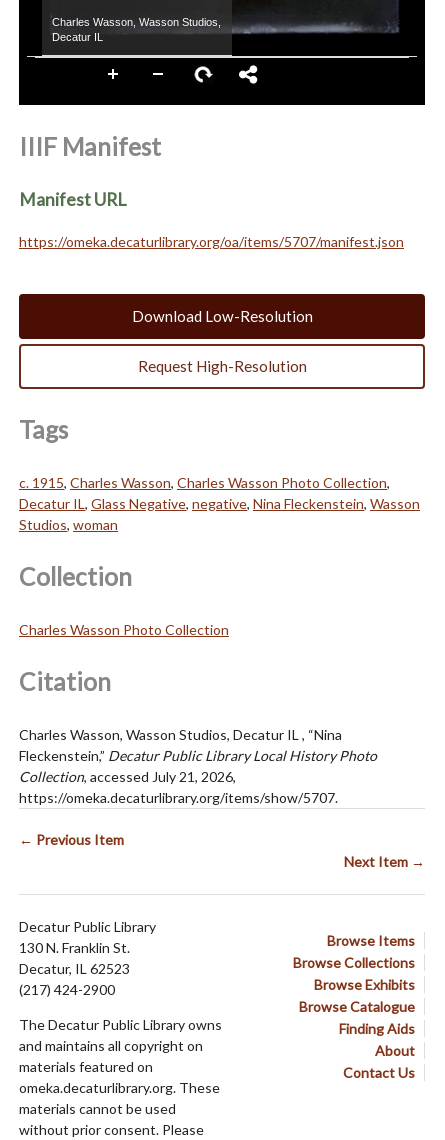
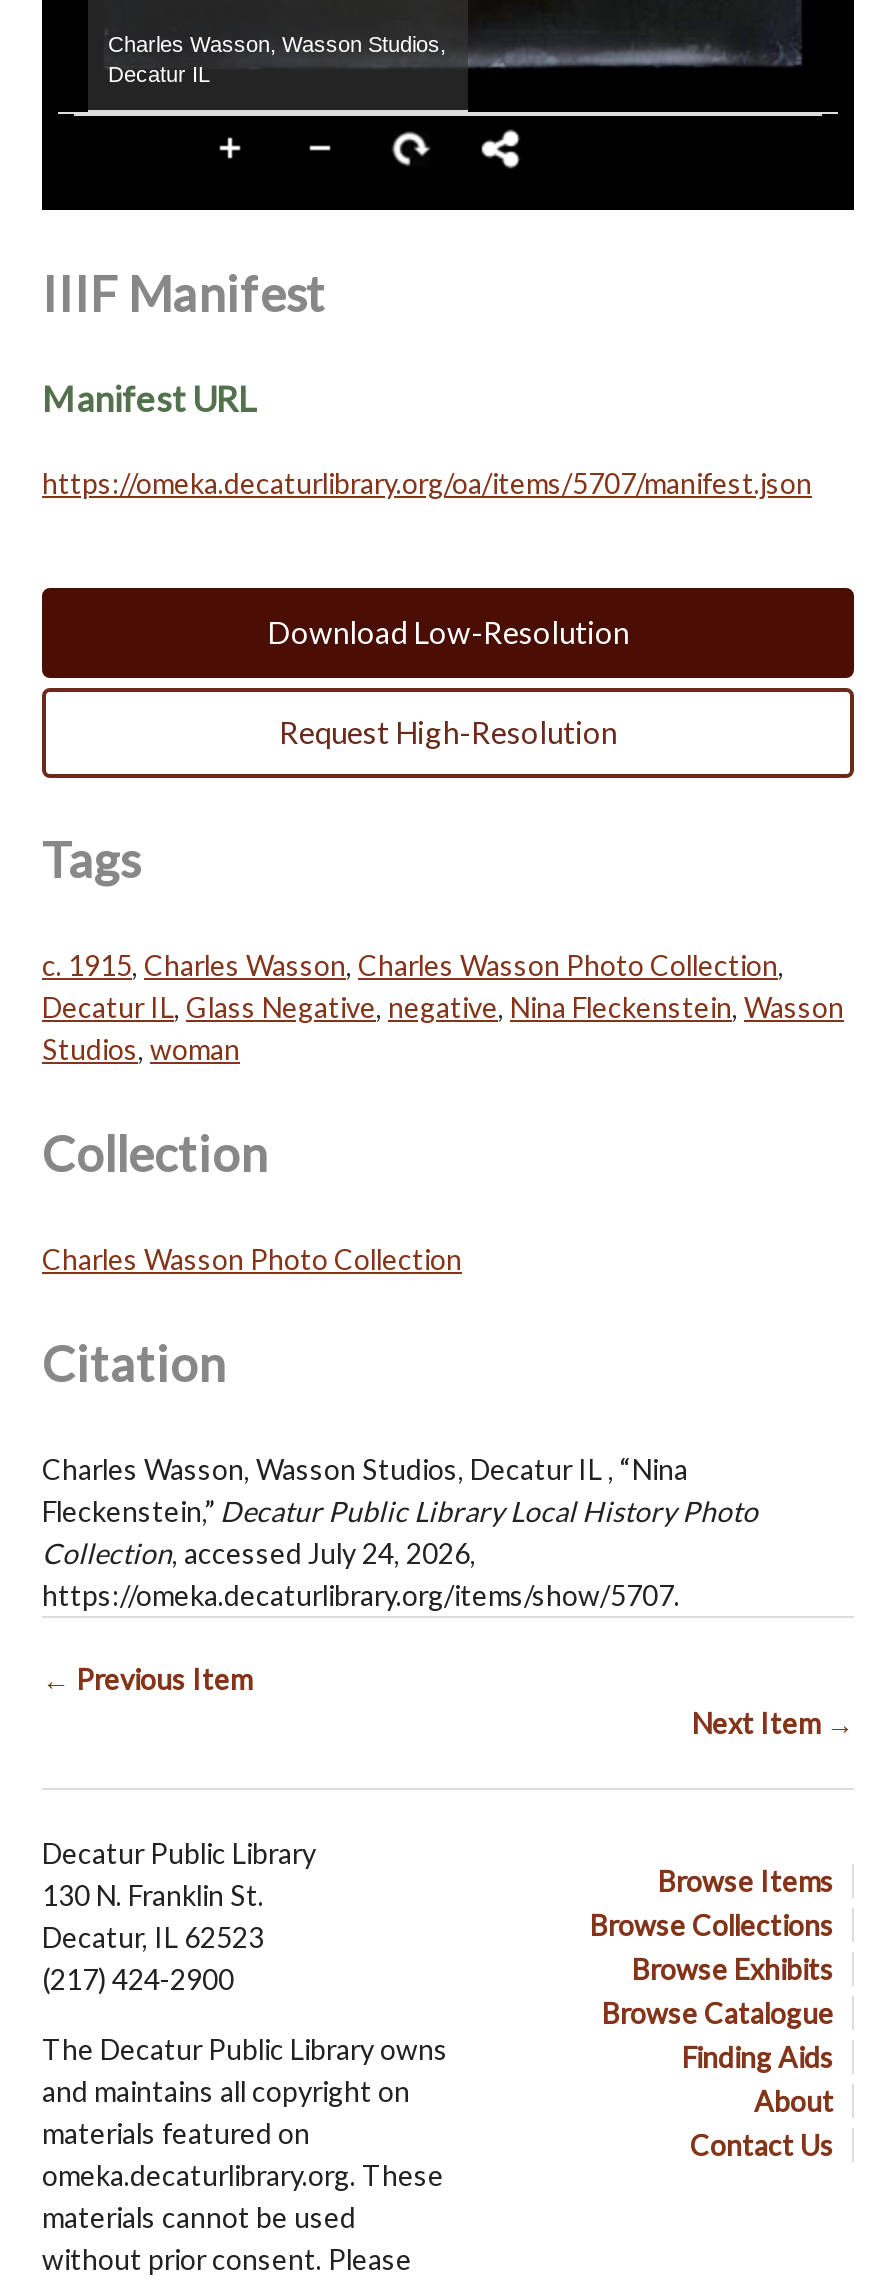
[19,768,236,785] Collection, accessed July 21, 2026, -> [42,1536,476,1570] Collection, accessed July 24, 2026,

